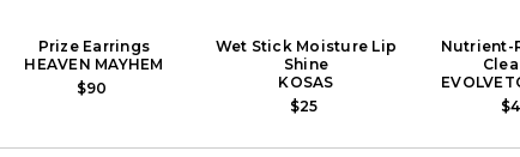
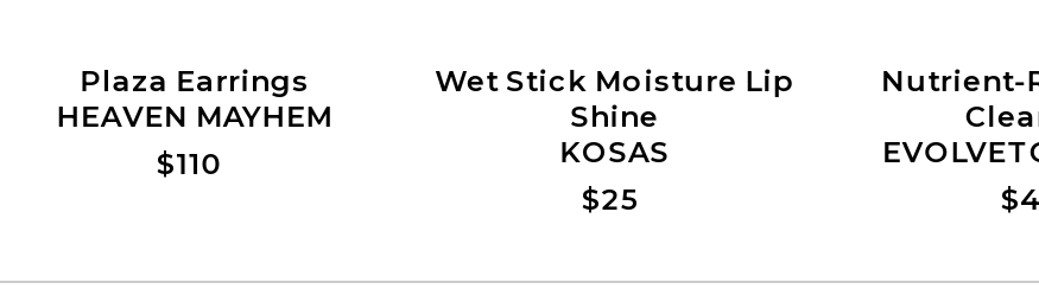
[38,38,150,56] Prize Earrings -> [80,64,309,99] Plaza Earrings
[76,80,107,98] $90 -> [157,147,223,182] $110

